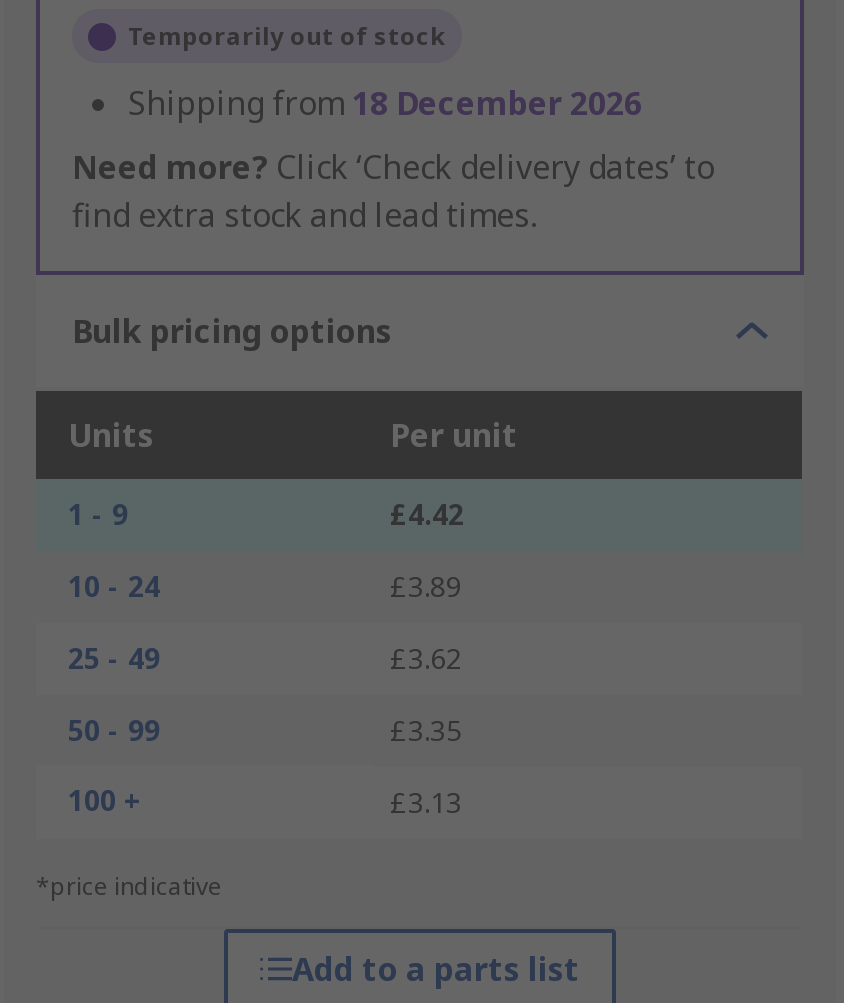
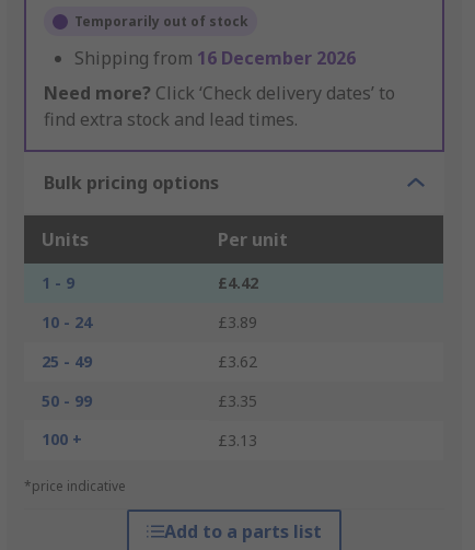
[128,82,642,126] Shipping from 18 December 2026 -> [74,46,356,71] Shipping from 16 December 2026

